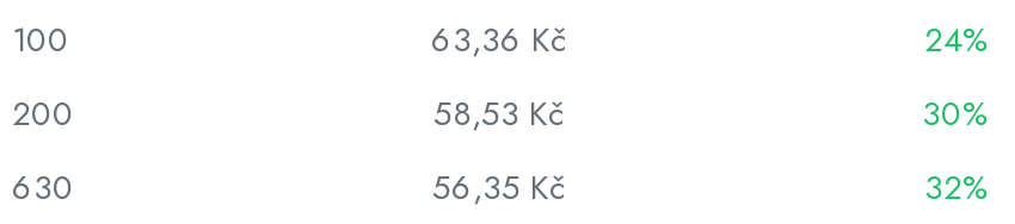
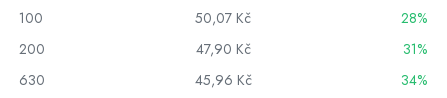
[431,18,567,63] 63,36 Kč -> [195,9,251,28] 50,07 Kč
[924,18,986,63] 24% -> [401,9,427,28] 28%
[433,92,565,137] 58,53 Kč -> [195,40,250,59] 47,90 Kč
[922,92,986,137] 30% -> [403,40,427,59] 31%
[432,166,566,211] 56,35 Kč -> [194,71,251,90] 45,96 Kč
[924,166,986,211] 32% -> [401,71,427,90] 34%

